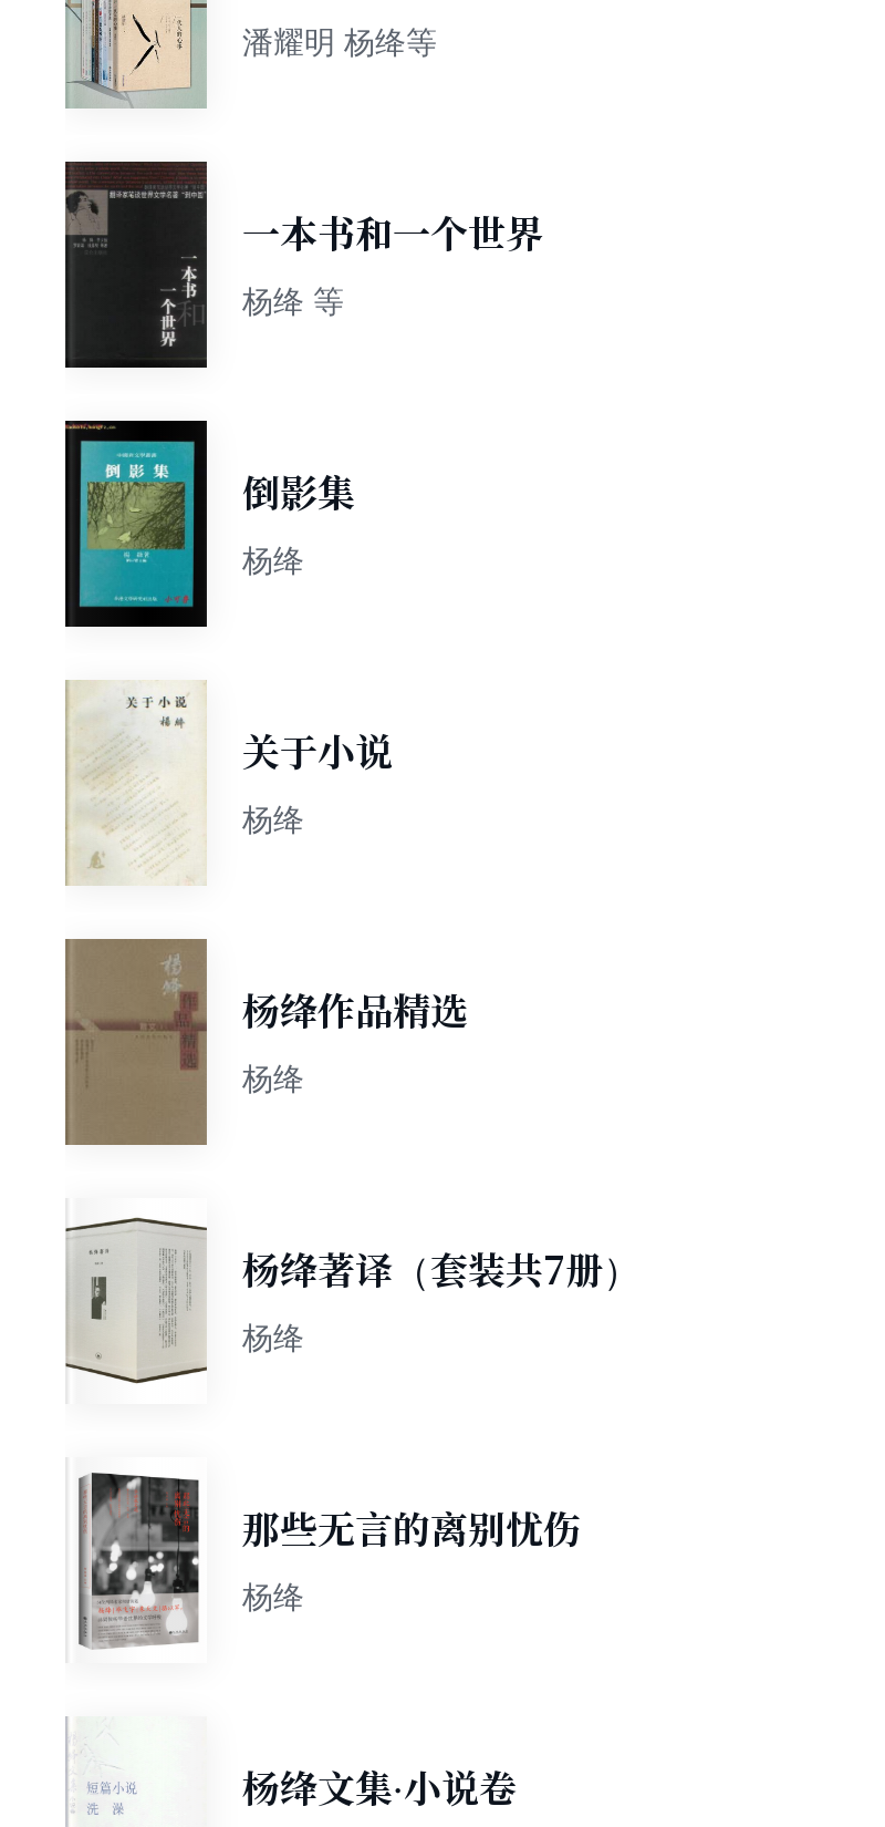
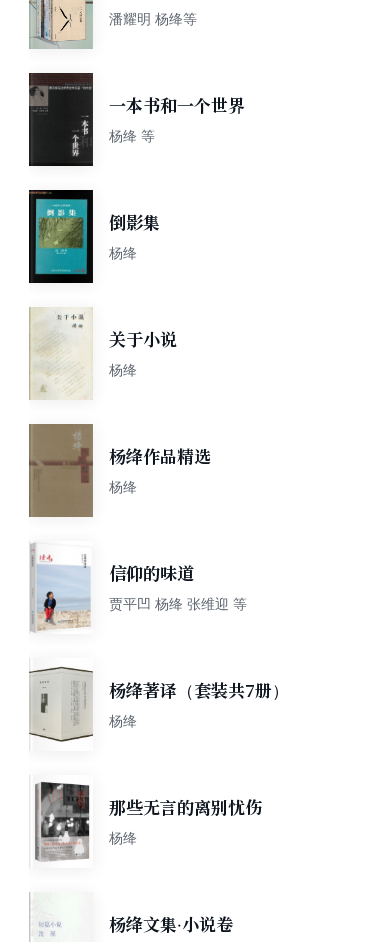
none -> [30,543,247,632] [image] | 信仰的味道 | 贾平凹 杨绛 张维迎 等

